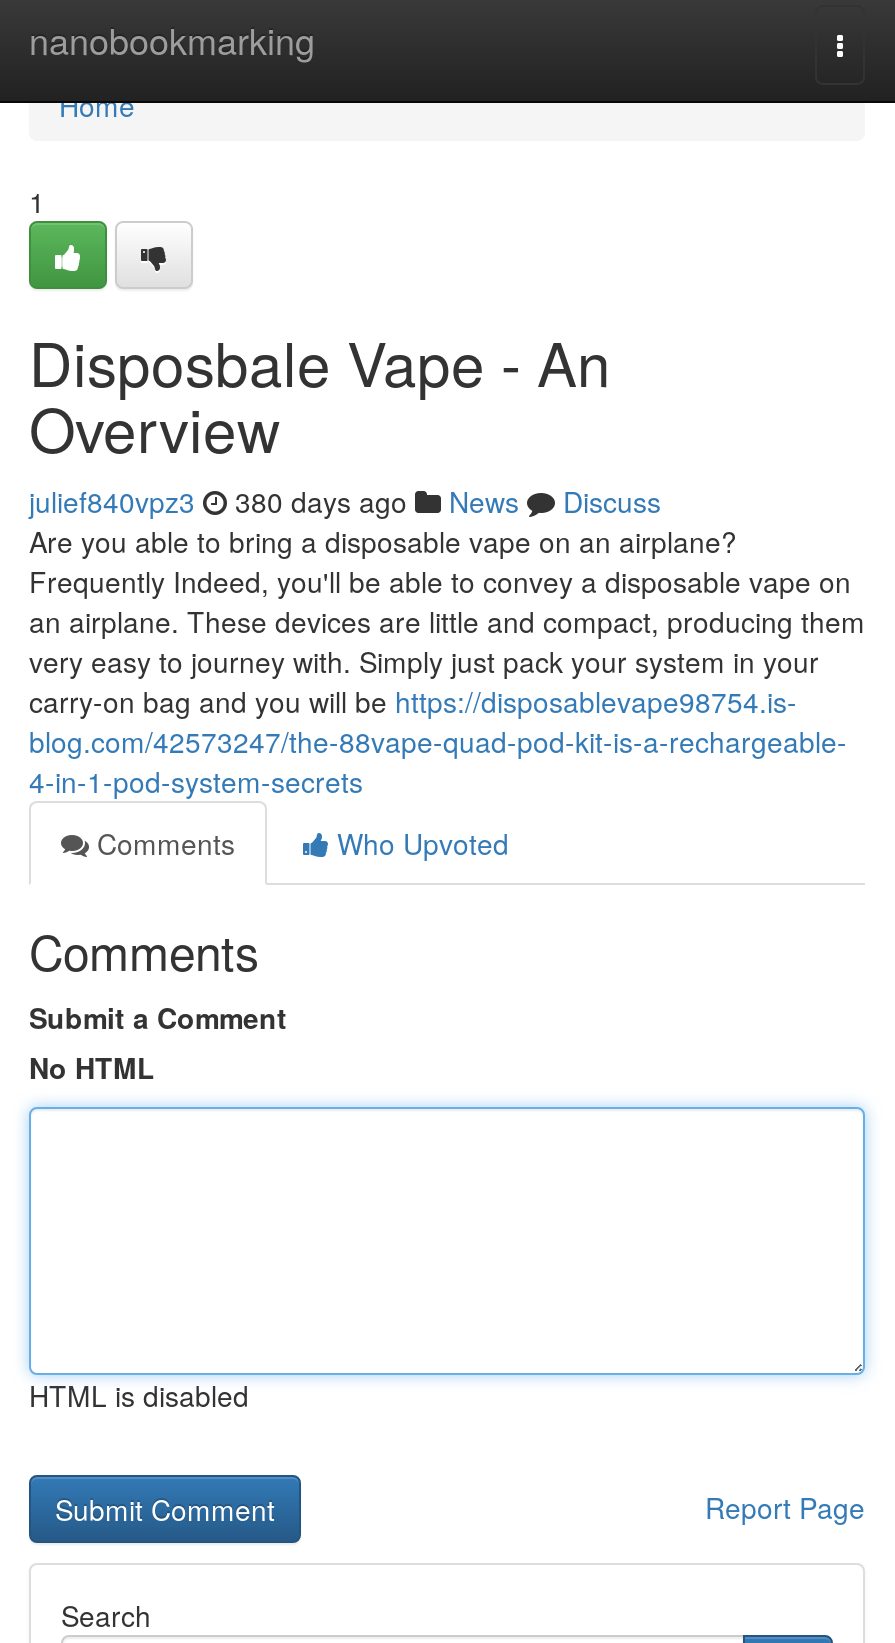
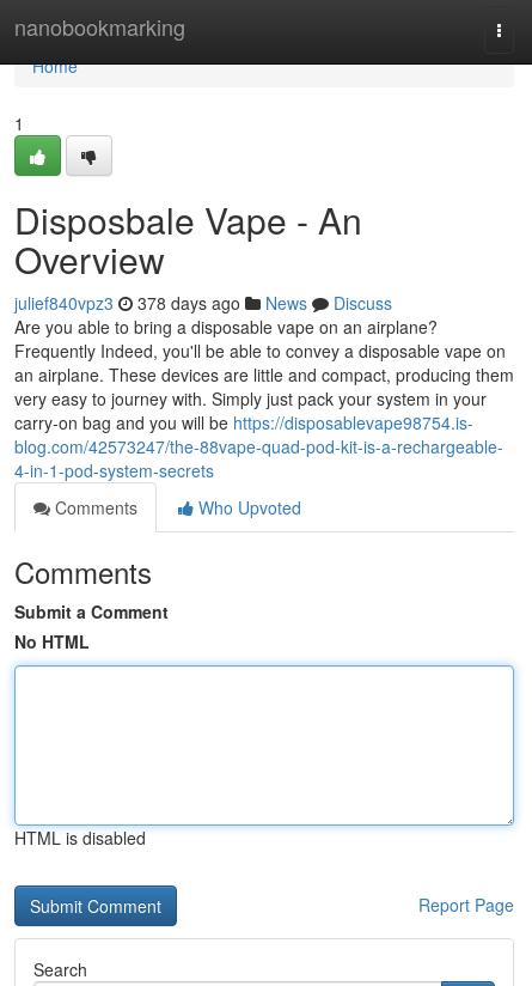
[29,481,661,521] julief840vpz3 380 days ago News Discuss -> [14,291,392,315] julief840vpz3 378 days ago News Discuss

